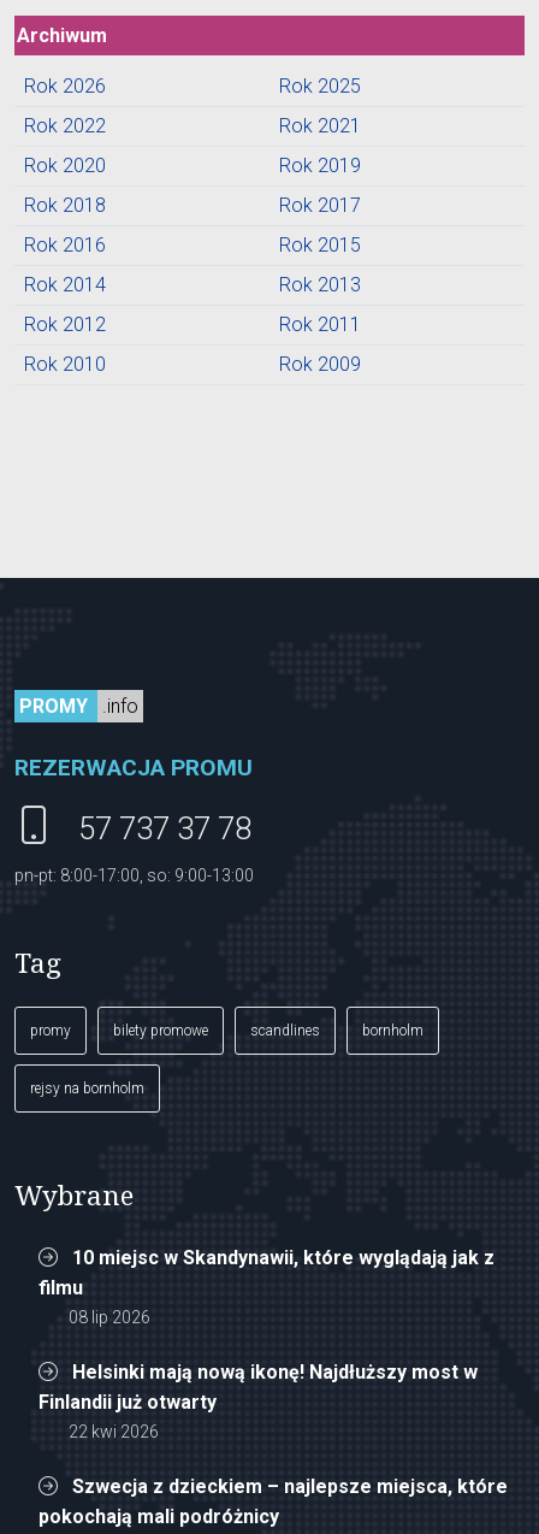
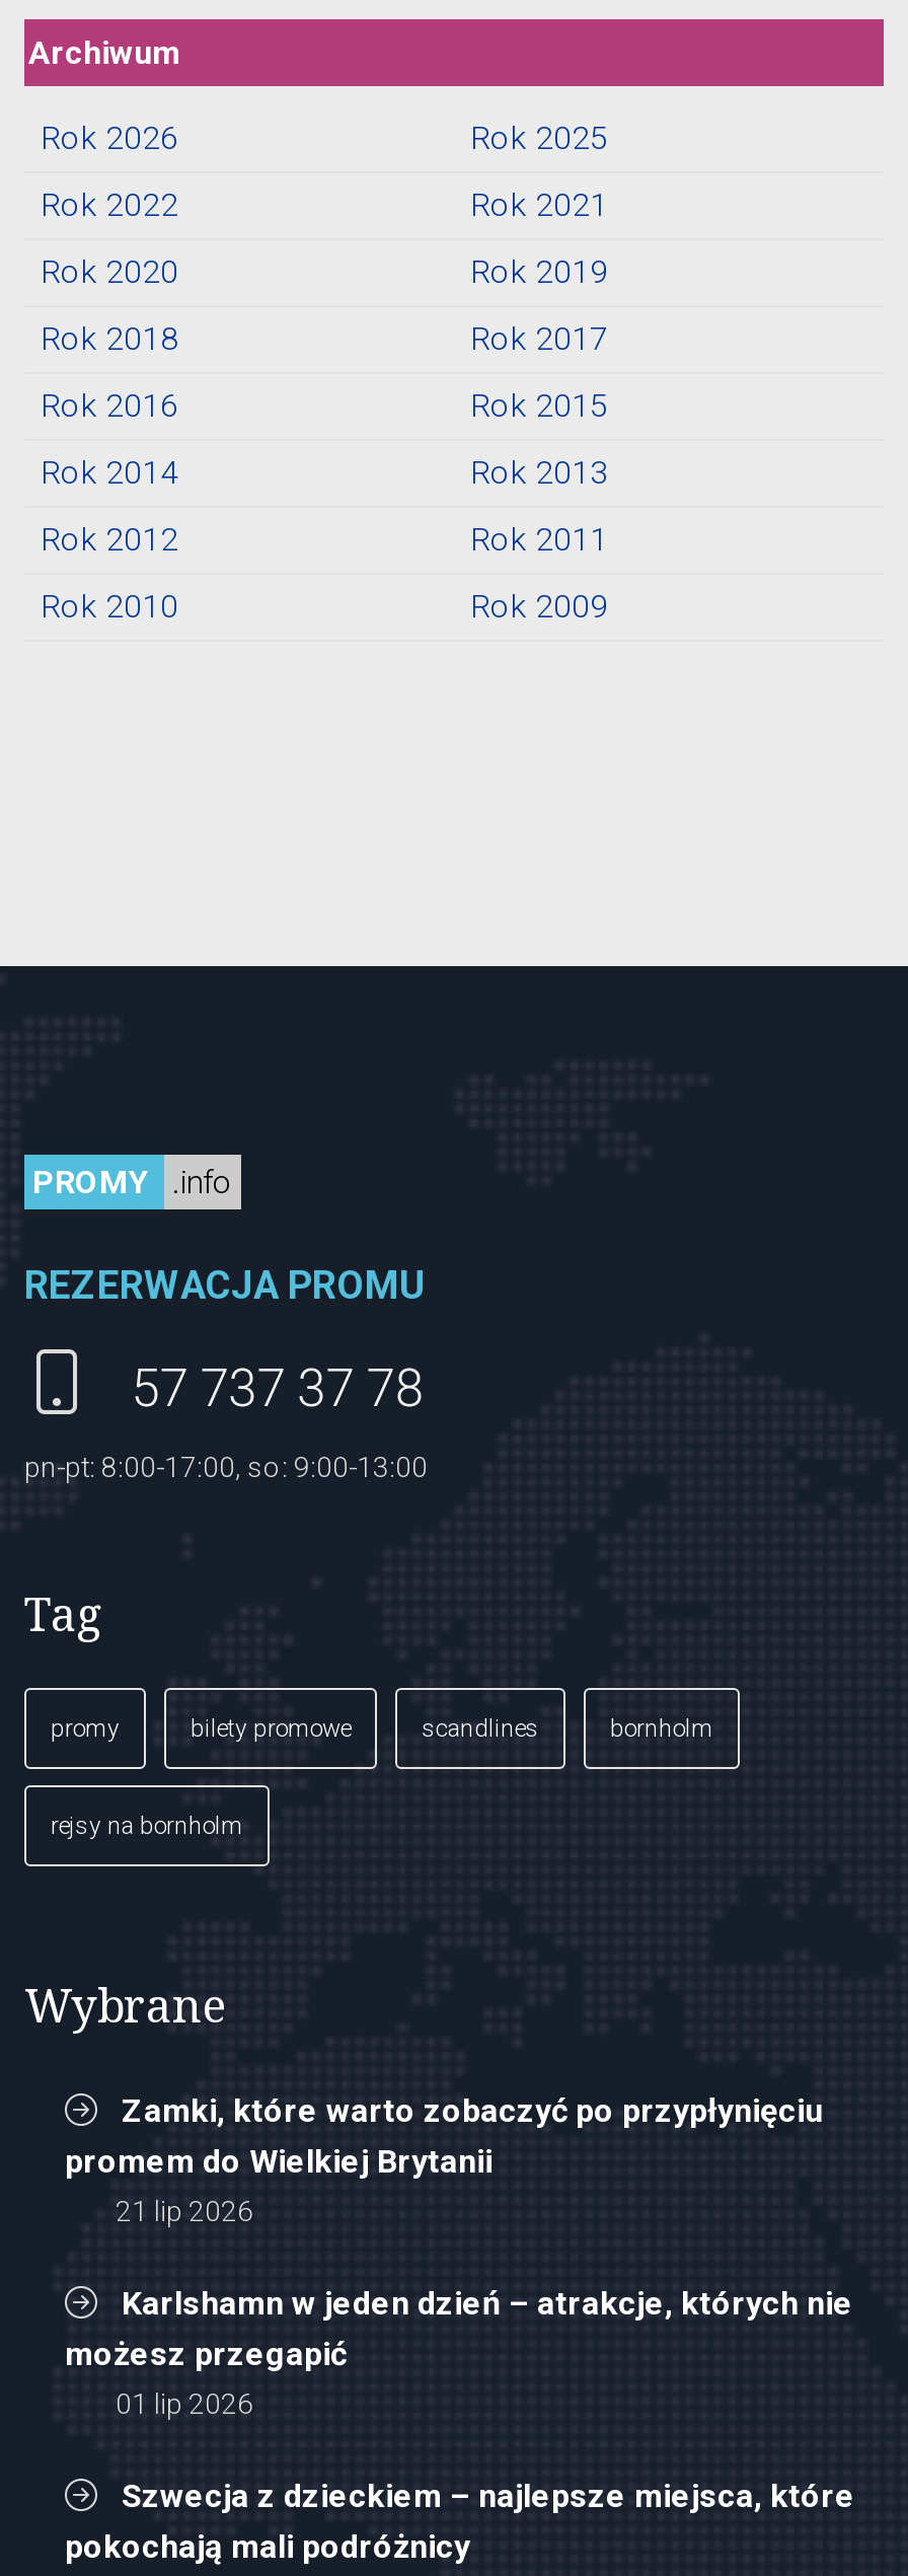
[38,1246,494,1327] 10 miejsc w Skandynawii, które wyglądają jak z | filmu | 08 lip 2026 -> [65,2092,823,2228] Zamki, które warto zobaczyć po przypłynięciu | promem do Wielkiej Brytanii | 21 lip 2026
[38,1361,478,1442] Helsinki mają nową ikonę! Najdłuższy most w | Finlandii już otwarty | 22 kwi 2026 -> [65,2284,853,2420] Karlshamn w jeden dzień – atrakcje, których nie | możesz przegapić | 01 lip 2026

